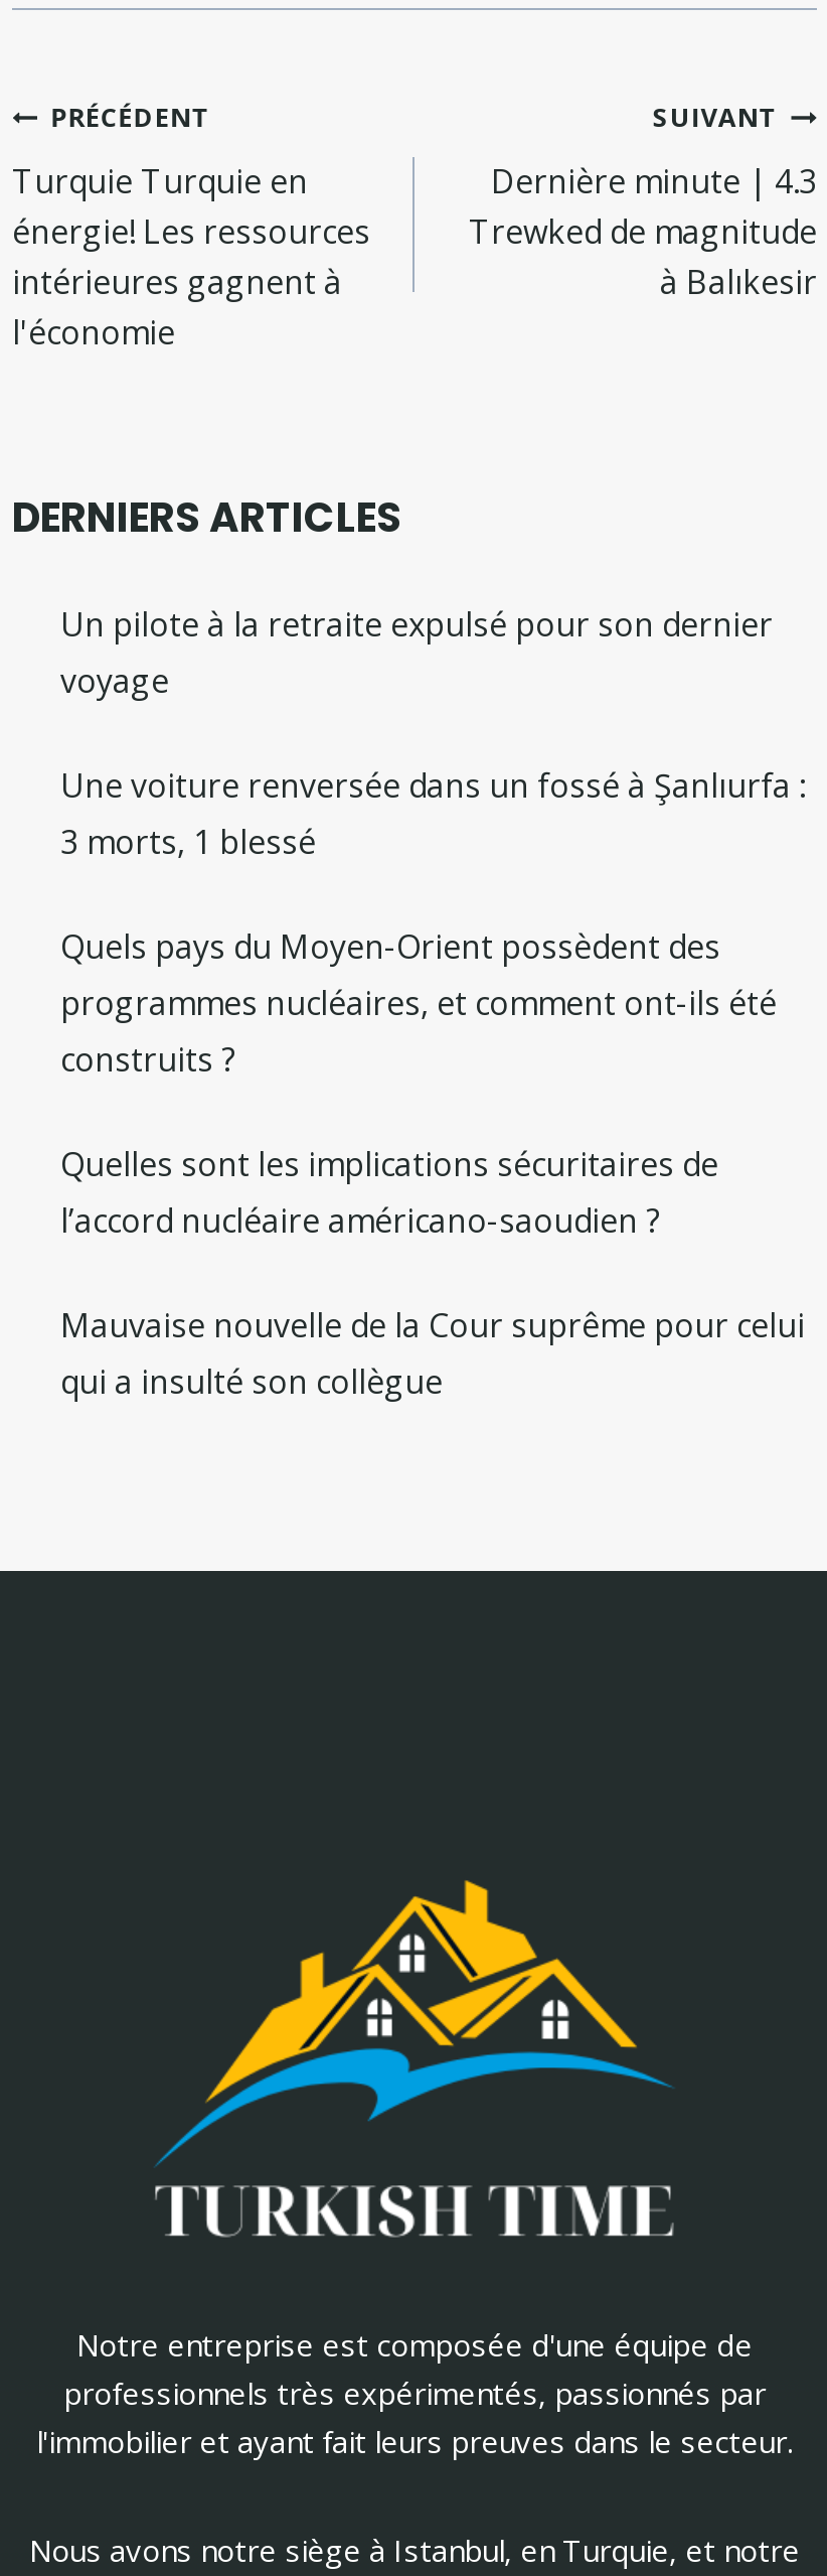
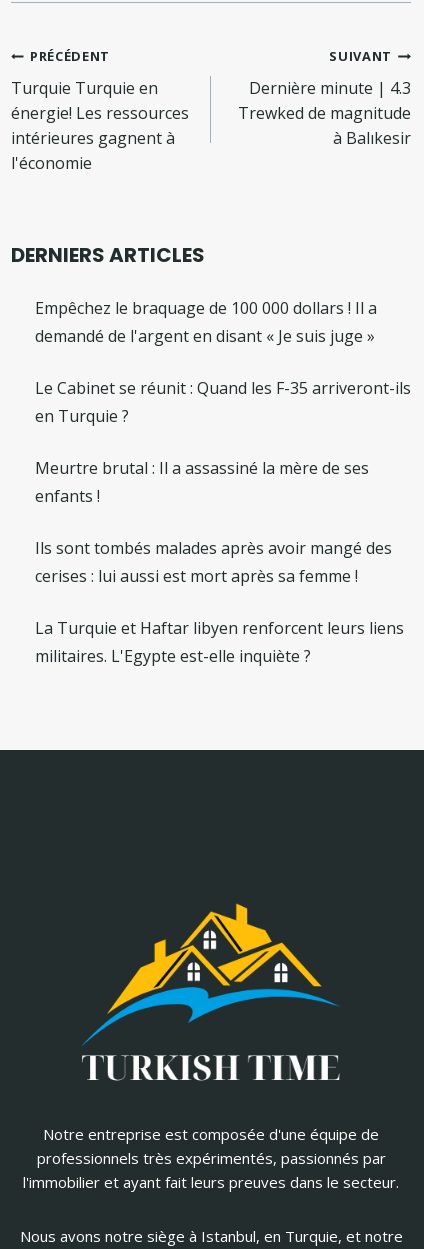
[60,602,773,703] Un pilote à la retraite expulsé pour son dernier | voyage -> [35,297,377,347] Empêchez le braquage de 100 000 dollars ! Il a | demandé de l'argent en disant « Je suis juge »
[60,763,805,864] Une voiture renversée dans un fossé à Şanlıurfa : | 3 morts, 1 blessé -> [35,377,411,427] Le Cabinet se réunit : Quand les F-35 arriveront-ils | en Turquie ?
[60,924,777,1082] Quels pays du Moyen-Orient possèdent des | programmes nucléaires, et comment ont-ils été | construits ? -> [35,457,369,507] Meurtre brutal : Il a assassiné la mère de ses | enfants !
[60,1142,718,1243] Quelles sont les implications sécuritaires de | l’accord nucléaire américano-saoudien ? -> [35,537,392,587] Ils sont tombés malades après avoir mangé des | cerises : lui aussi est mort après sa femme !
[60,1303,805,1404] Mauvaise nouvelle de la Cour suprême pour celui | qui a insulté son collègue -> [35,617,404,667] La Turquie et Haftar libyen renforcent leurs liens | militaires. L'Egypte est-elle inquiète ?

